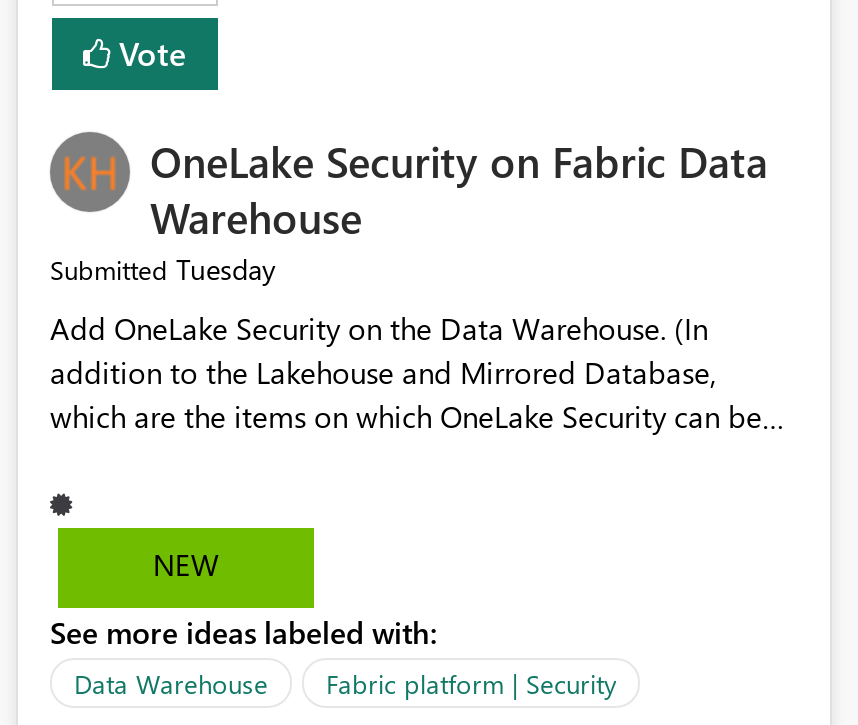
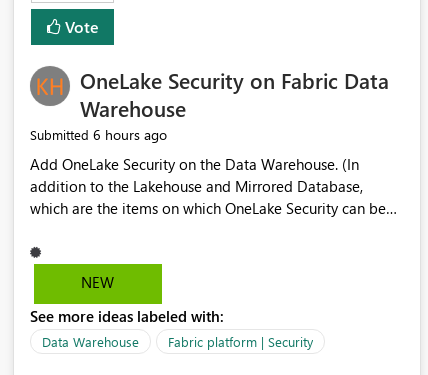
[50,251,276,289] Submitted Tuesday -> [30,125,167,144] Submitted 6 hours ago

